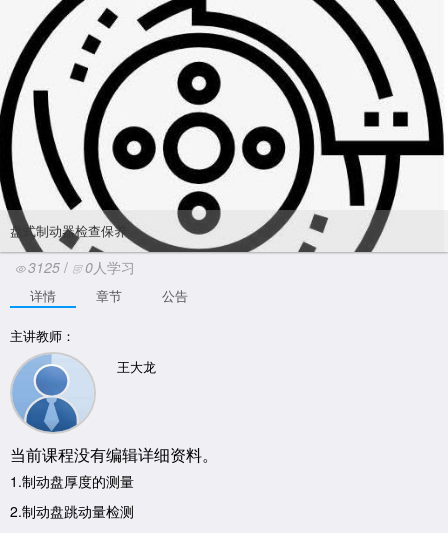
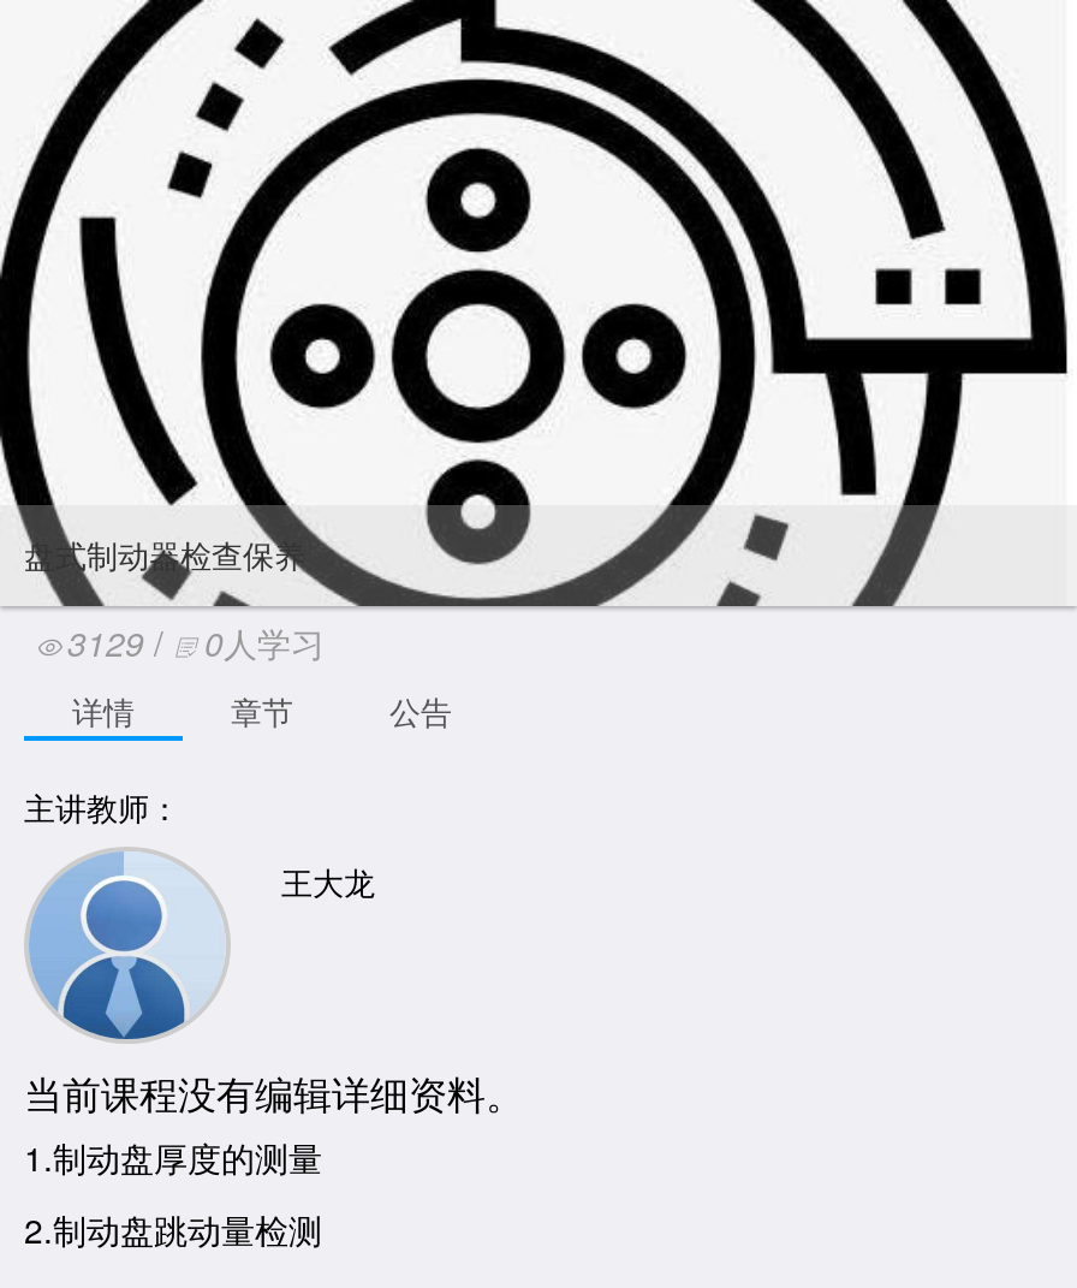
[28,257,135,277] 3125 / 0人学习 -> [67,618,325,666] 3129 / 0人学习

